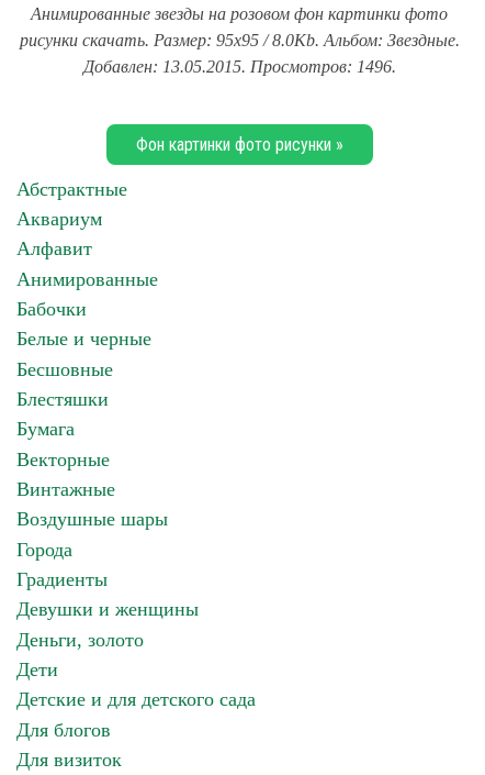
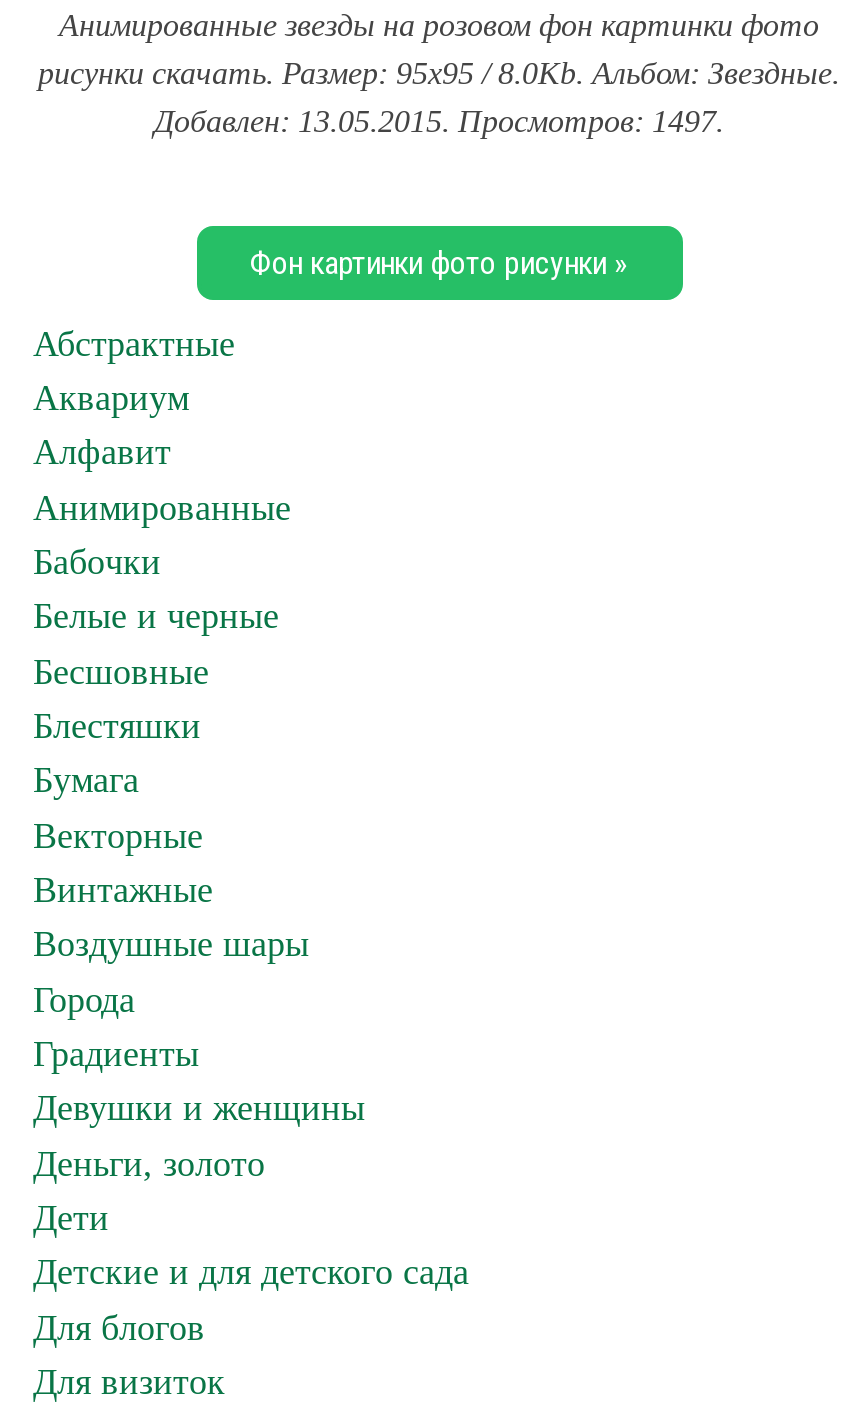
[83,57,396,76] Добавлен: 13.05.2015. Просмотров: 1496. -> [154,104,724,138] Добавлен: 13.05.2015. Просмотров: 1497.

